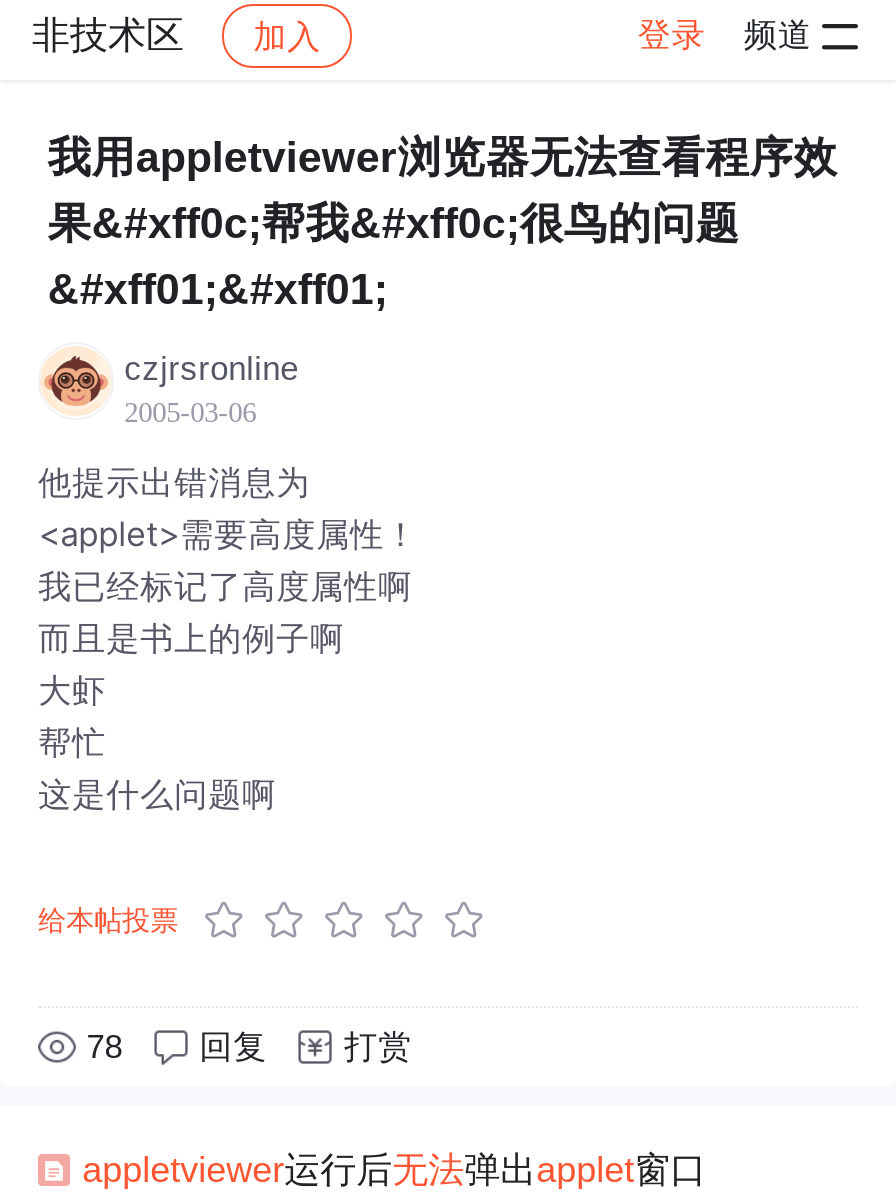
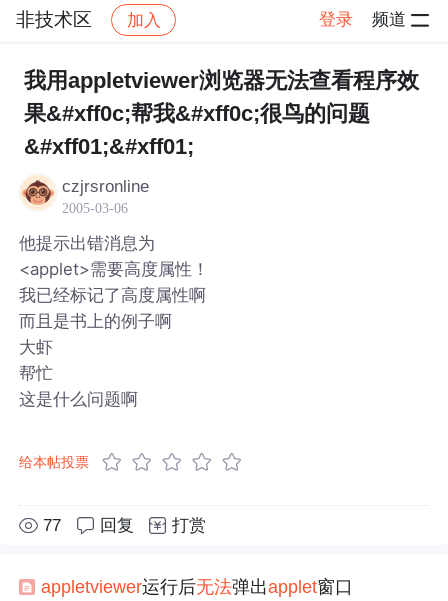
[86,1029,122,1067] 78 -> [43,516,61,535] 77

